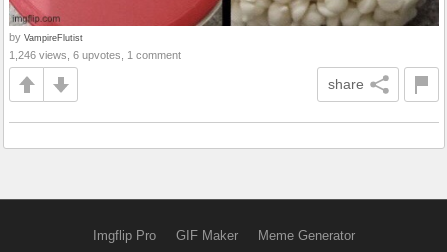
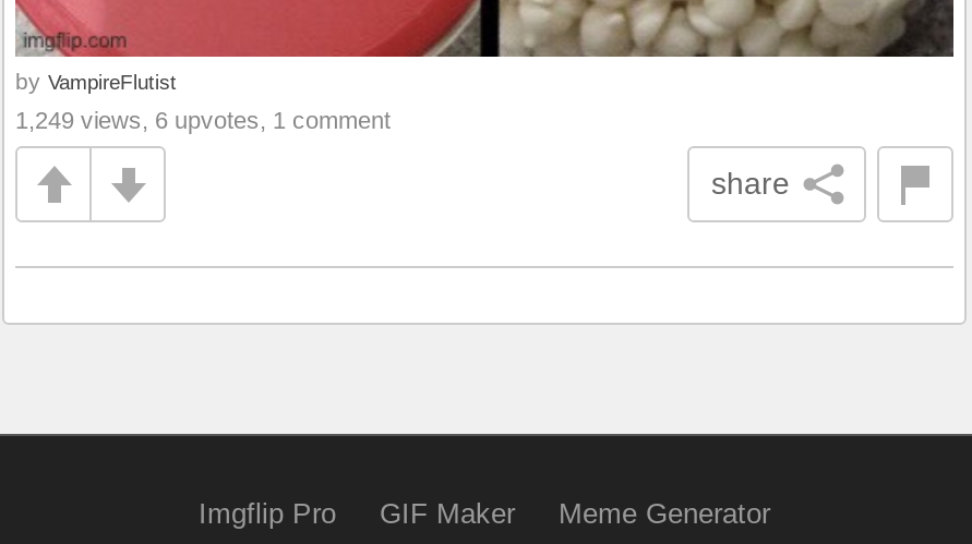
[9,49,181,61] 1,246 views, 6 upvotes, 1 comment -> [15,108,391,134] 1,249 views, 6 upvotes, 1 comment

